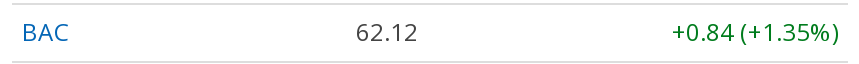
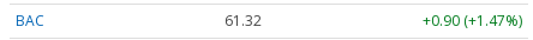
[356,14,418,48] 62.12 -> [224,11,262,31] 61.32
[672,14,838,48] +0.84 (+1.35%) -> [423,11,522,31] +0.90 (+1.47%)

